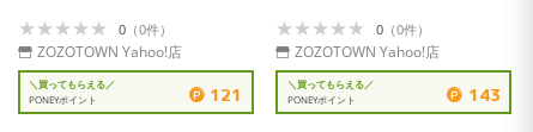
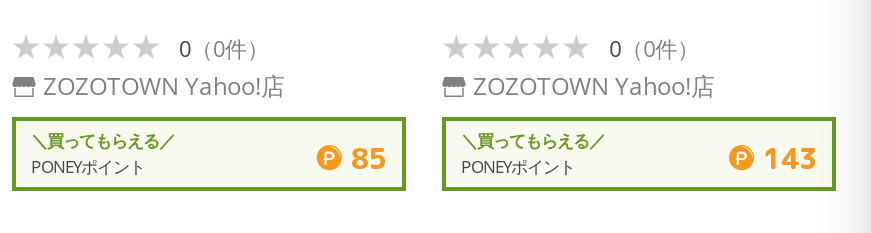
[210,84,243,106] 121 -> [351,140,387,178] 85

